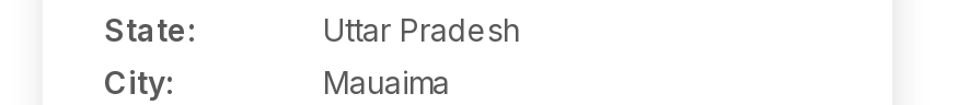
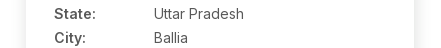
[323,63,450,101] Mauaima -> [154,29,188,46] Ballia

